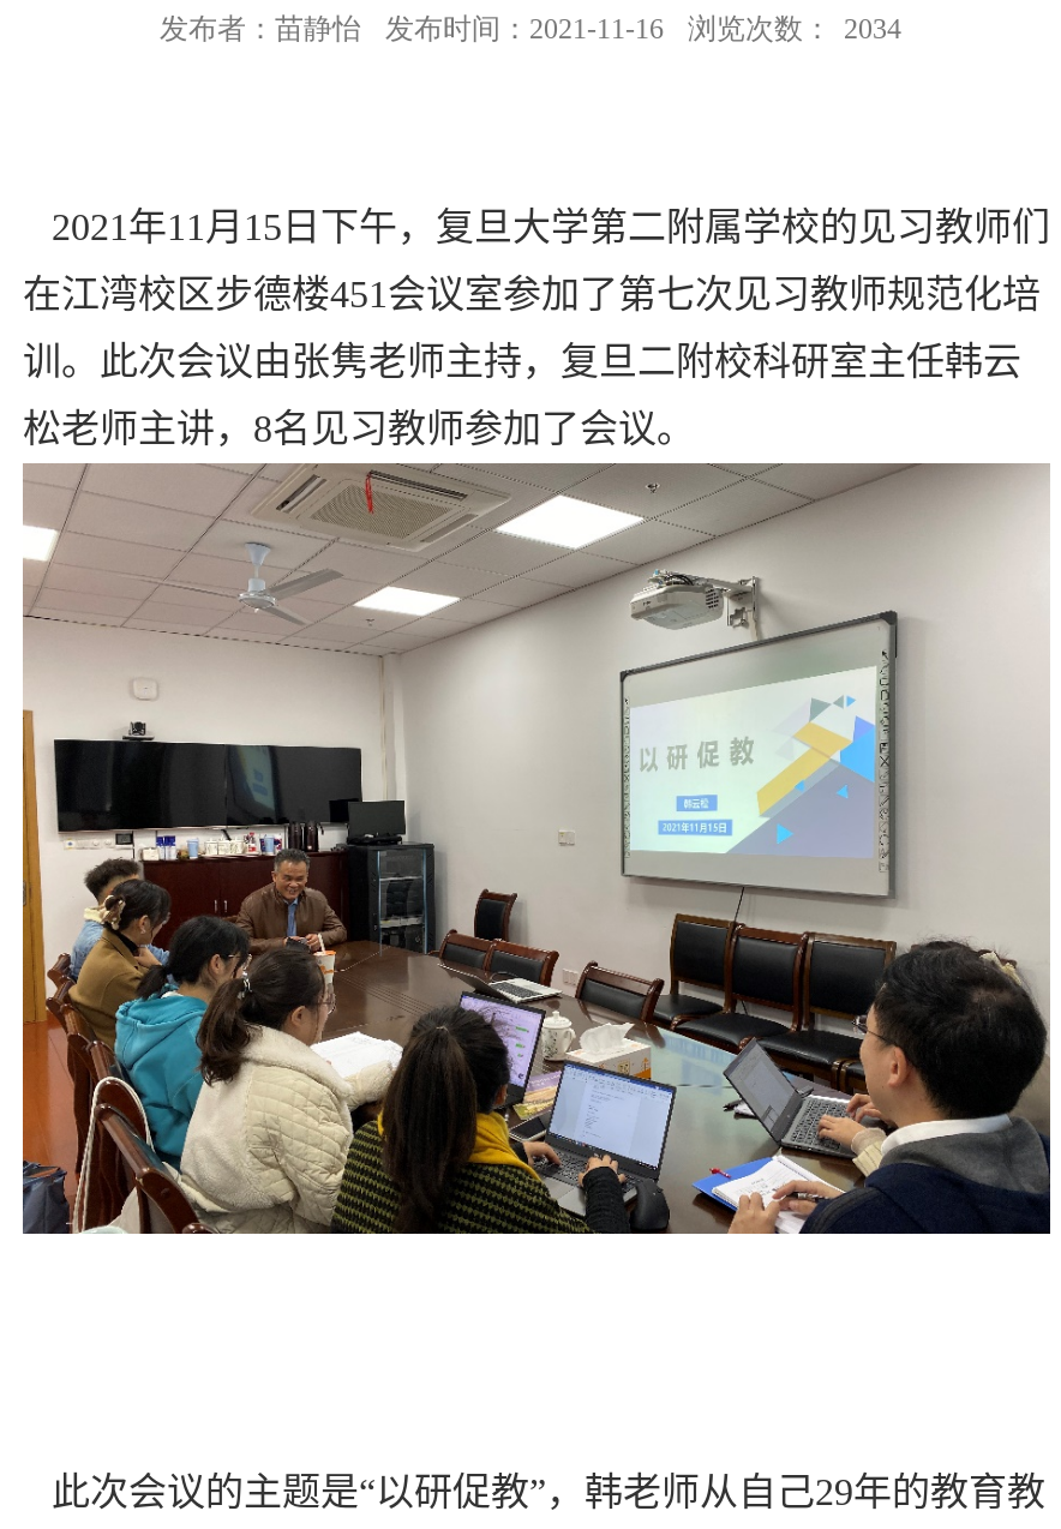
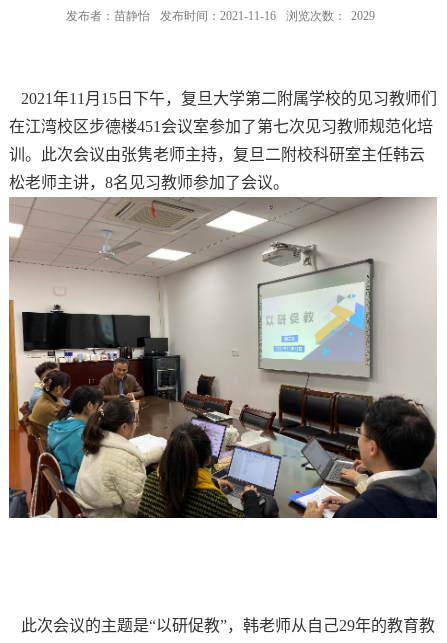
[160,13,901,46] 发布者：苗静怡 发布时间：2021-11-16 浏览次数： 2034 -> [66,9,375,23] 发布者：苗静怡 发布时间：2021-11-16 浏览次数： 2029

